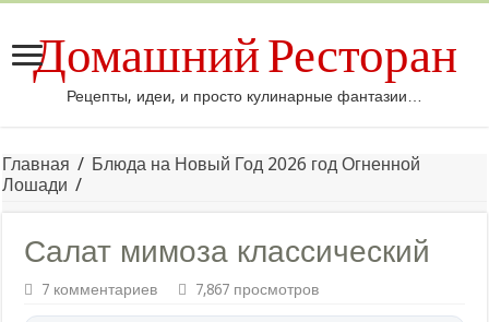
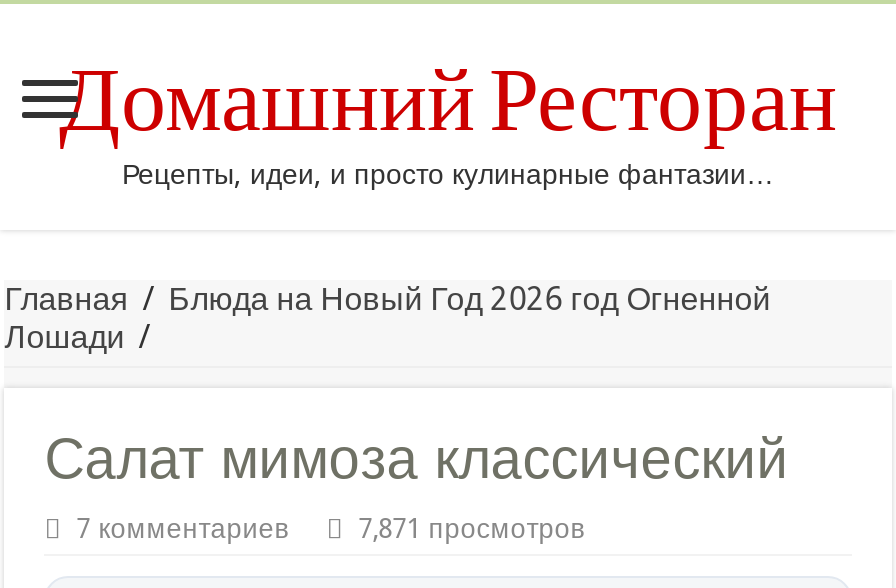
[196,281,319,298] 7,867 просмотров -> [358,512,584,544] 7,871 просмотров

